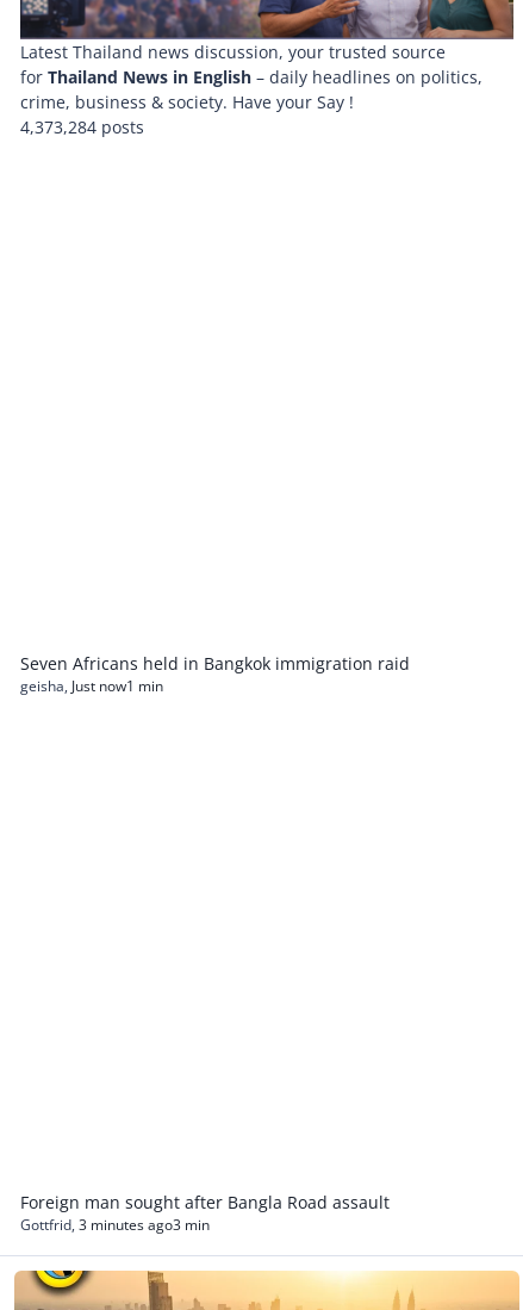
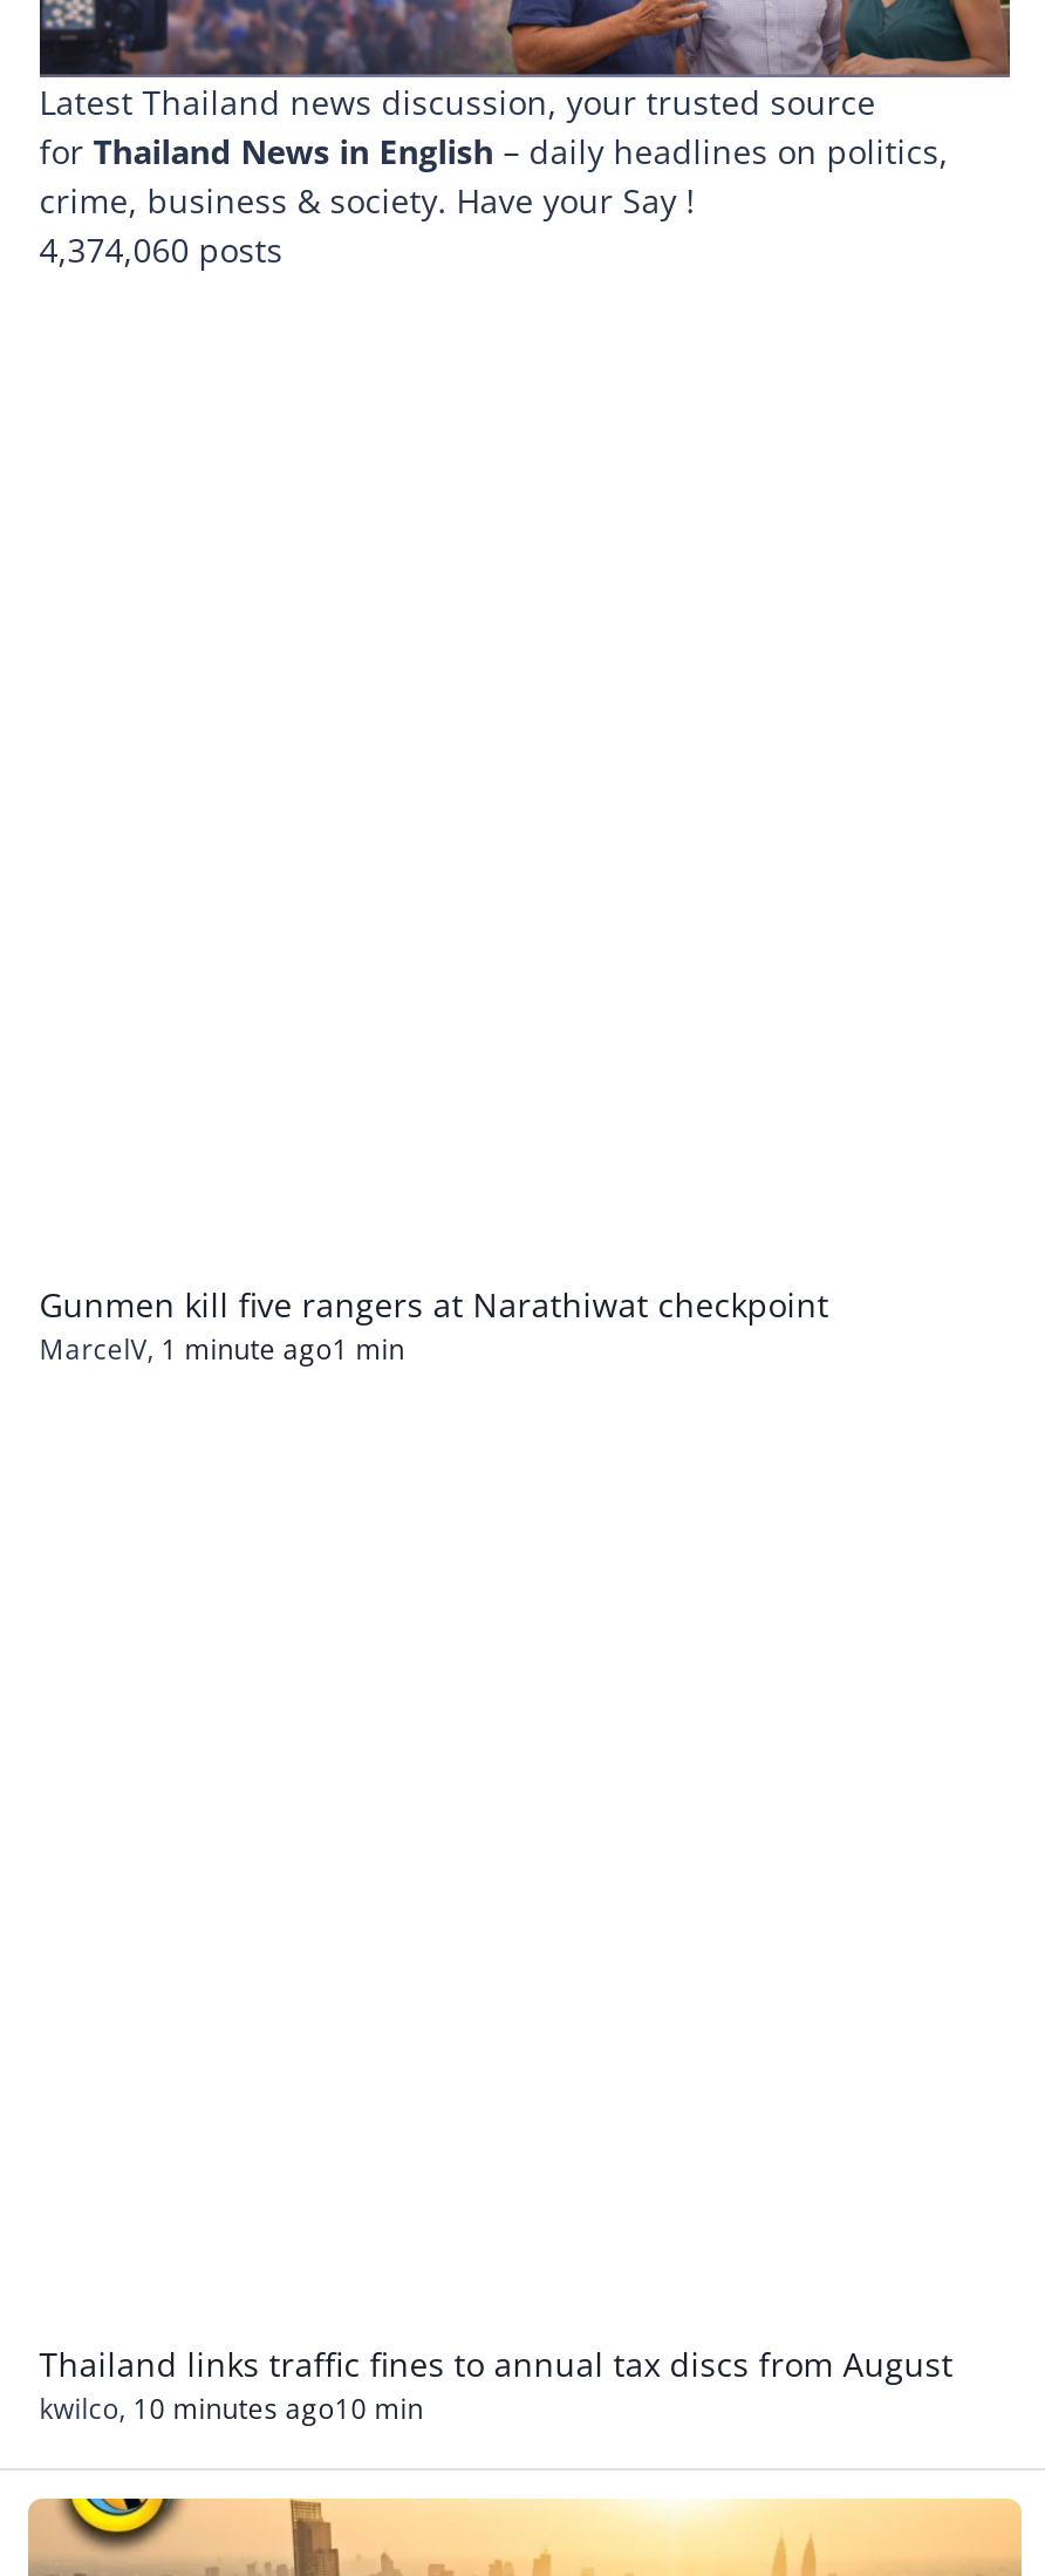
[20,116,144,139] 4,373,284 posts -> [39,228,283,273] 4,374,060 posts
[20,652,410,695] Seven Africans held in Bangkok immigration raid | geisha, Just now1 min -> [39,1282,829,1366] Gunmen kill five rangers at Narathiwat checkpoint | MarcelV, 1 minute ago1 min
[20,1191,389,1234] Foreign man sought after Bangla Road assault | Gottfrid, 3 minutes ago3 min -> [39,2342,953,2426] Thailand links traffic fines to annual tax discs from August | kwilco, 10 minutes ago10 min

